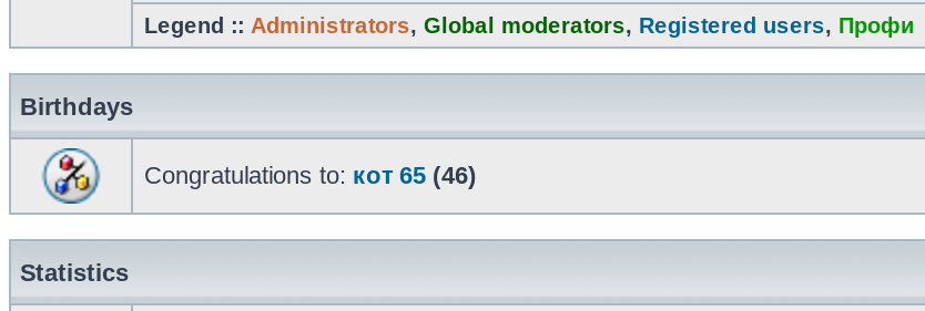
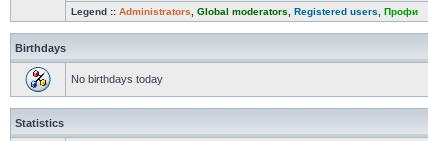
[144,162,477,188] Congratulations to: кот 65 (46) -> [71,73,163,85] No birthdays today

